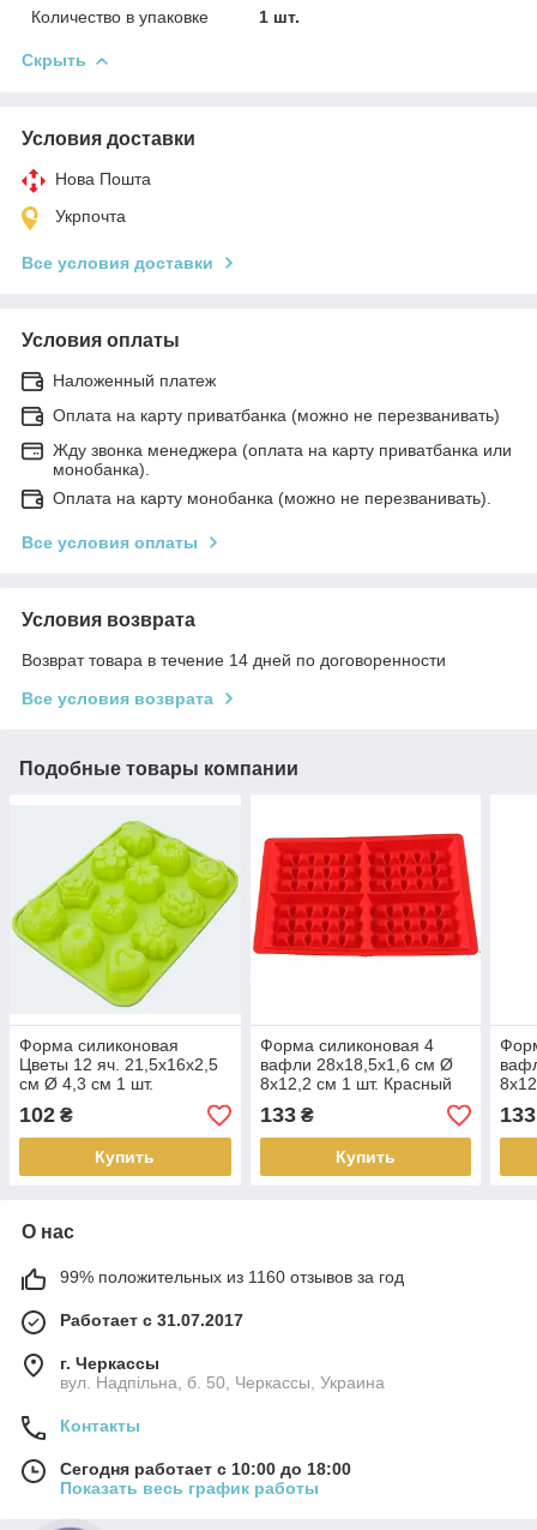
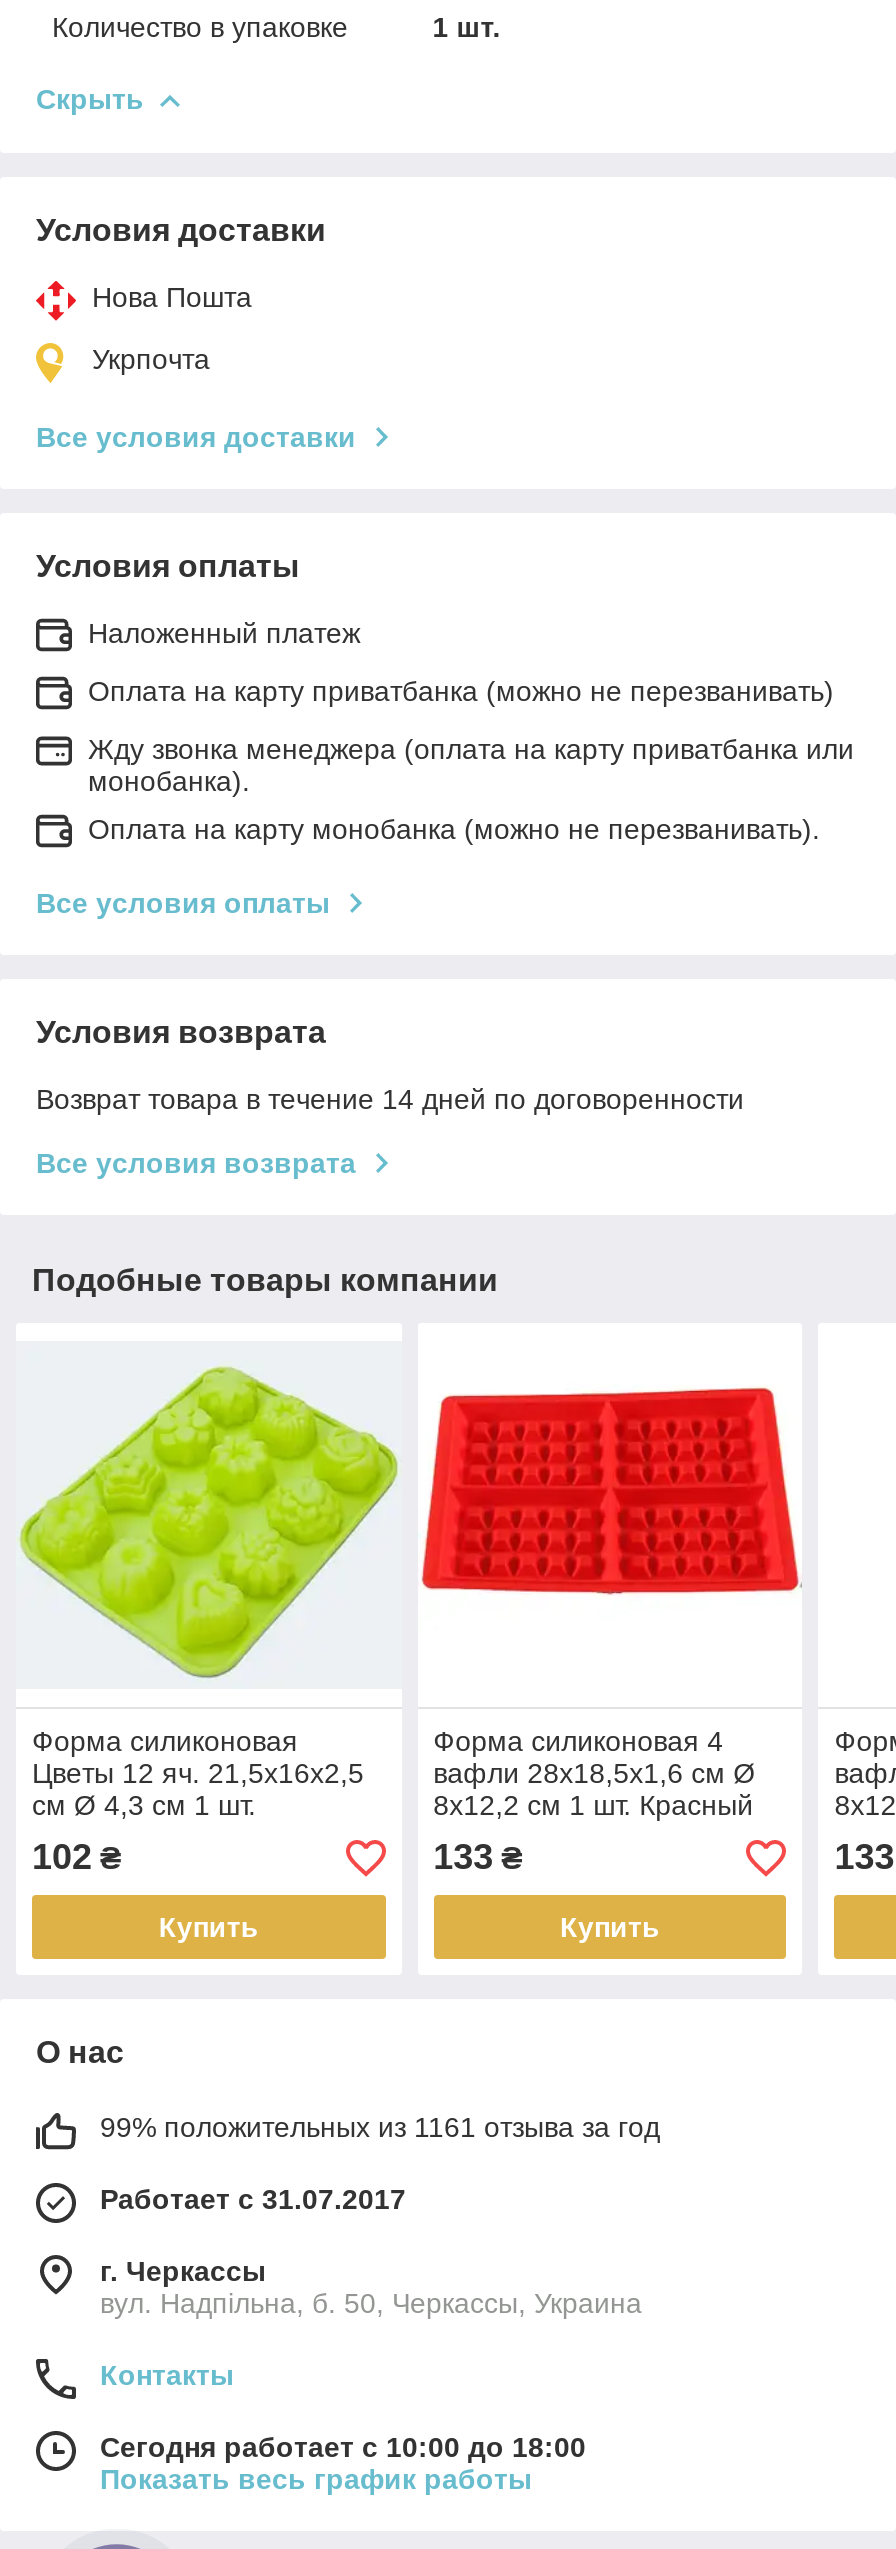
[60,1268,404,1287] 99% положительных из 1160 отзывов за год -> [100,2112,660,2144] 99% положительных из 1161 отзыва за год

